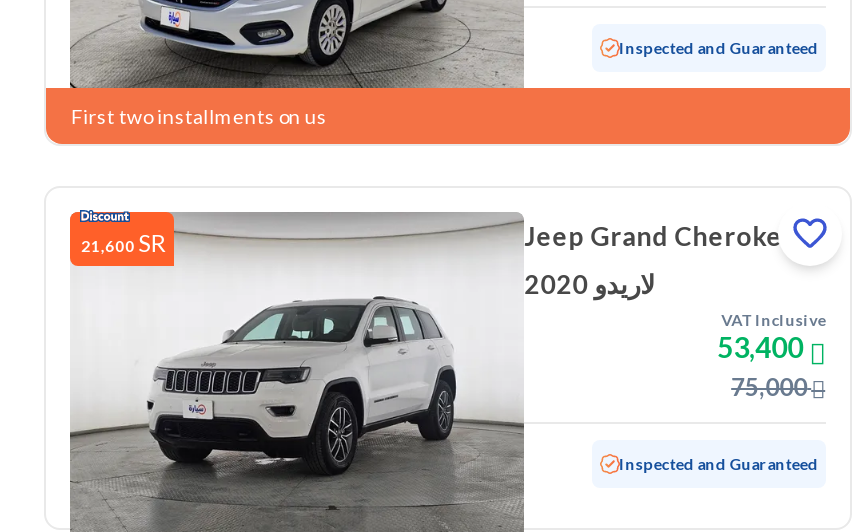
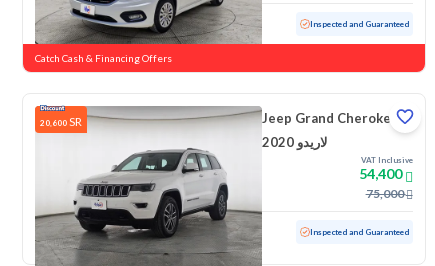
[71,105,327,129] First two installments on us -> [35,52,172,64] Catch Cash & Financing Offers
[81,229,165,259] 21,600 SR -> [40,114,82,129] 20,600 SR
[717,331,803,365] 53,400 -> [359,165,402,182] 54,400

